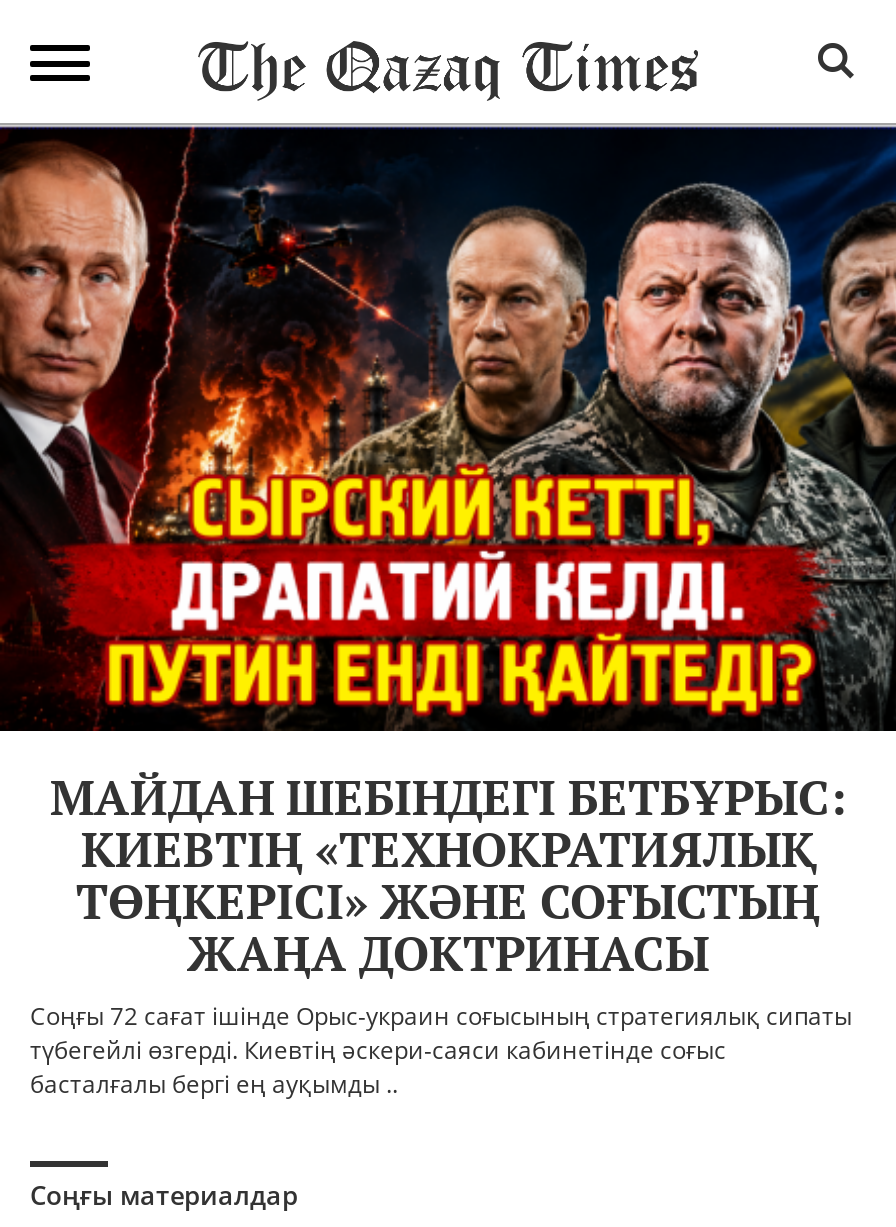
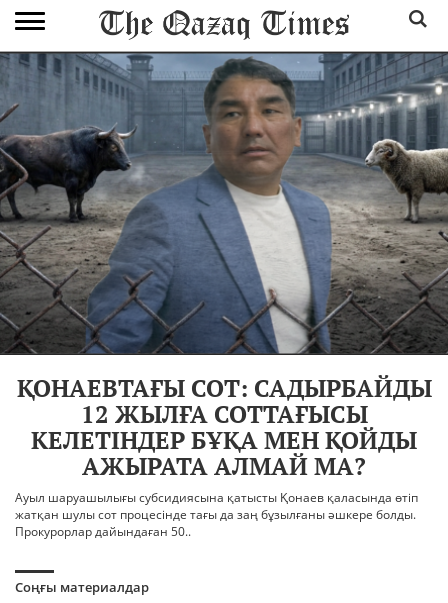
[6,123,890,1101] [image] | МАЙДАН ШЕБІНДЕГІ БЕТБҰРЫС: | КИЕВТІҢ «ТЕХНОКРАТИЯЛЫҚ | ТӨҢКЕРІСІ» ЖӘНЕ СОҒЫСТЫҢ | ЖАҢА ДОКТРИНАСЫ | Соңғы 72 сағат ішінде Орыс-украин соғысының стратегиялық сипаты | түбегейлі өзгерді. Киевтің әскери-саяси кабинетінде соғыс | басталғалы бергі ең ауқымды .. -> [3,52,445,540] [image] | ҚОНАЕВТАҒЫ СОТ: САДЫРБАЙДЫ | 12 ЖЫЛҒА СОТТАҒЫСЫ | КЕЛЕТІНДЕР БҰҚА МЕН ҚОЙДЫ | АЖЫРАТА АЛМАЙ МА? | Ауыл шаруашылығы субсидиясына қатысты Қонаев қаласында өтіп | жатқан шулы сот процесінде тағы да заң бұзылғаны әшкере болды. | Прокурорлар дайындаған 50..

